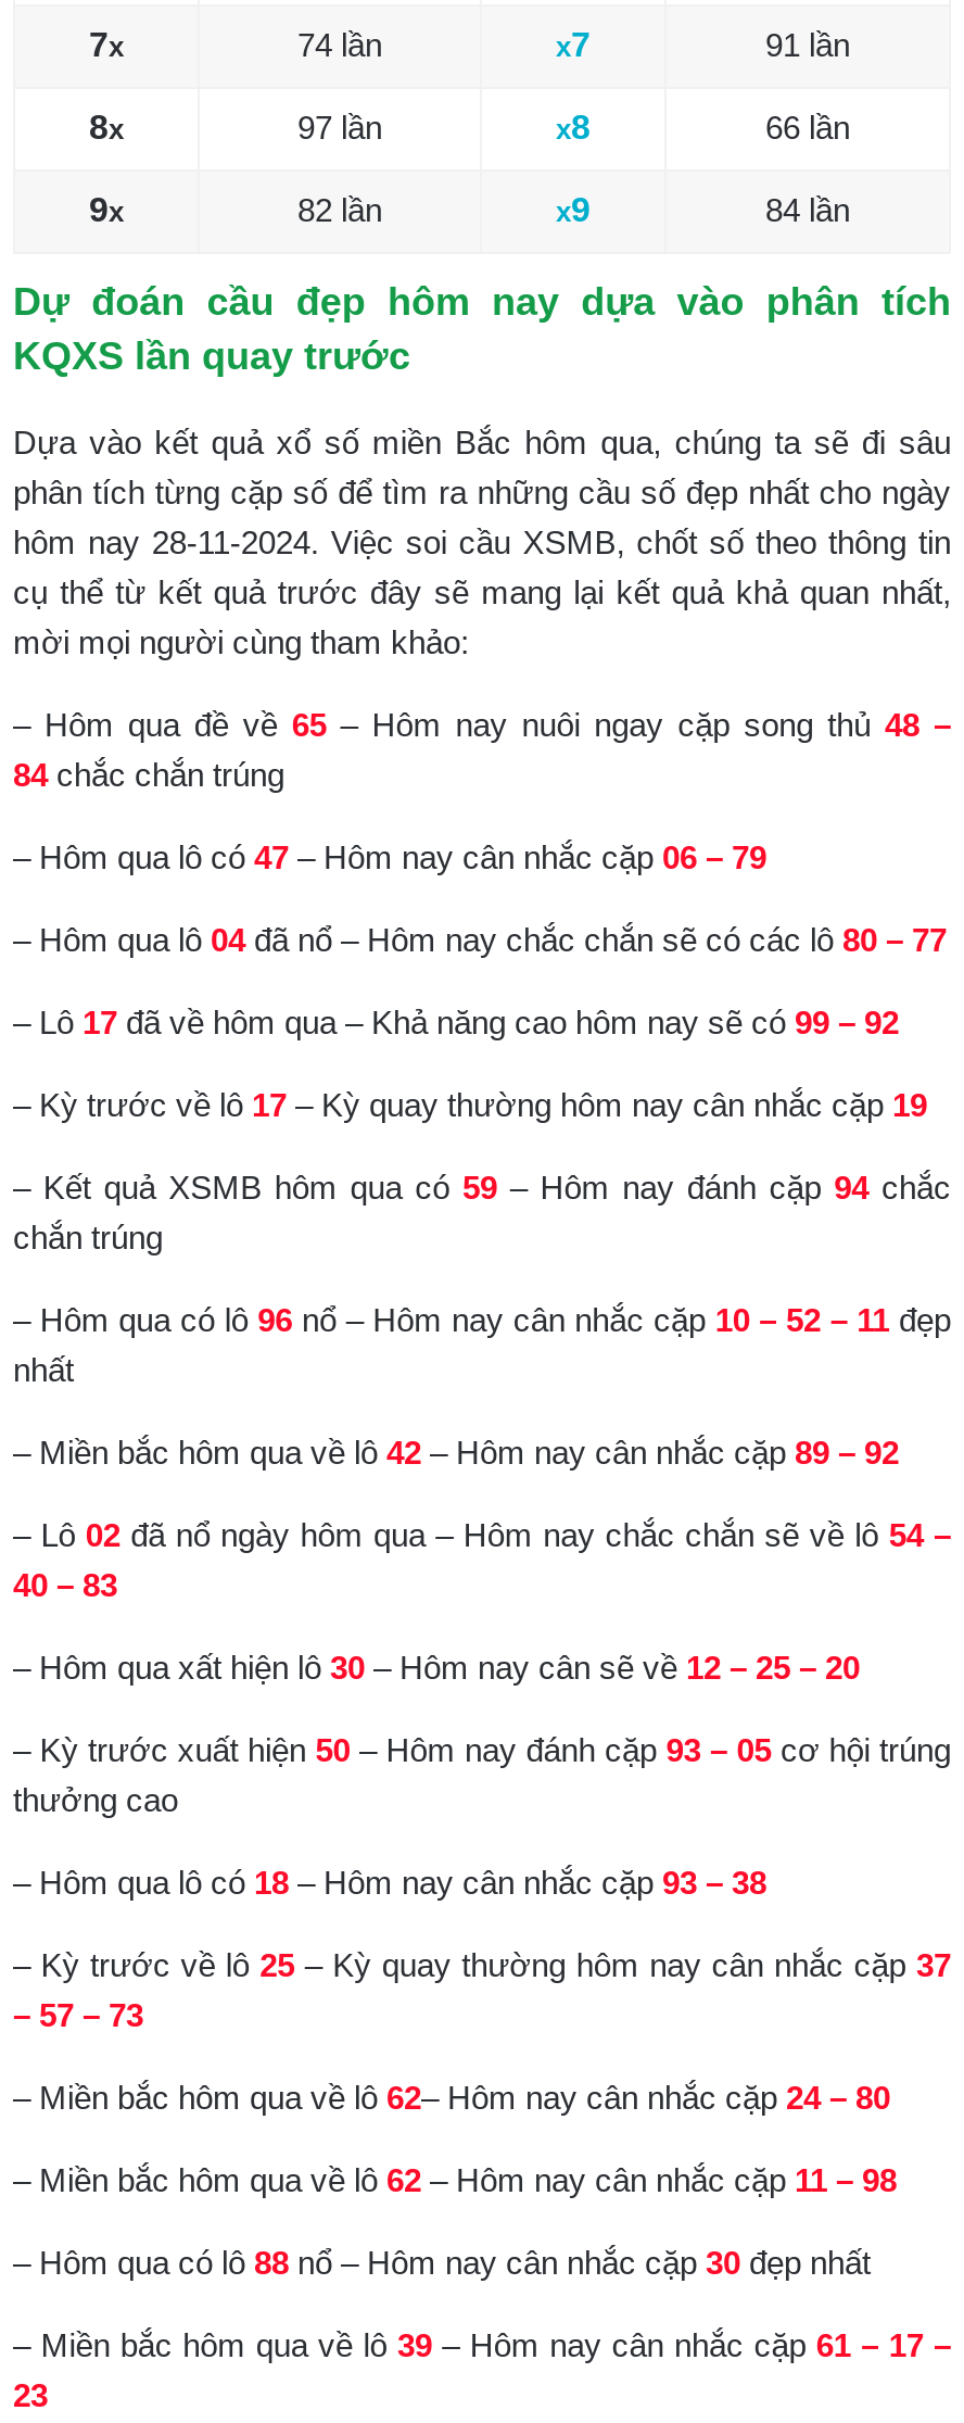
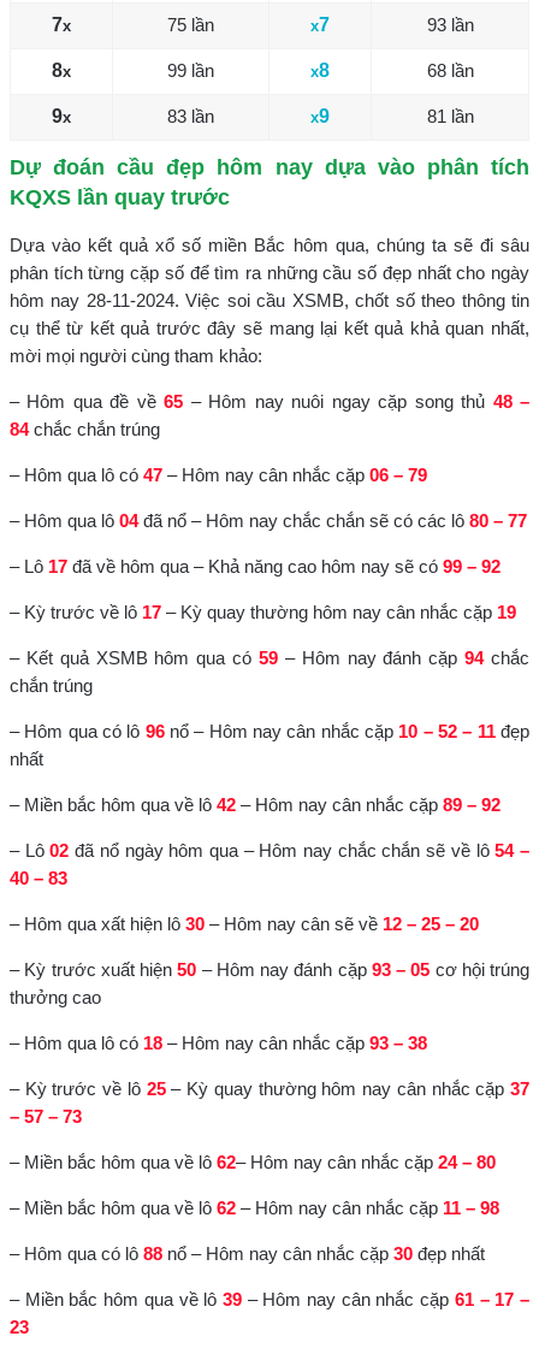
[297,25,382,62] 74 lần -> [167,14,214,35] 75 lần
[765,25,850,62] 91 lần -> [427,14,473,35] 93 lần
[297,108,382,145] 97 lần -> [167,60,214,80] 99 lần
[765,108,850,145] 66 lần -> [427,60,473,80] 68 lần
[297,190,382,227] 82 lần -> [167,106,214,126] 83 lần
[765,190,850,227] 84 lần -> [427,106,473,126] 81 lần

